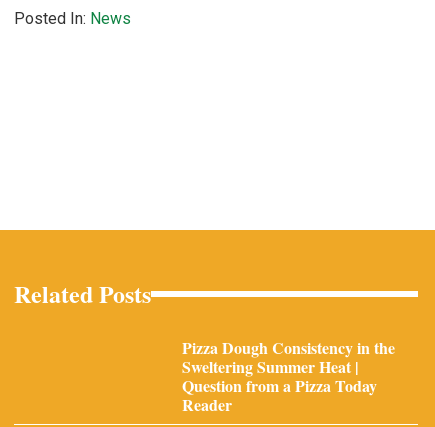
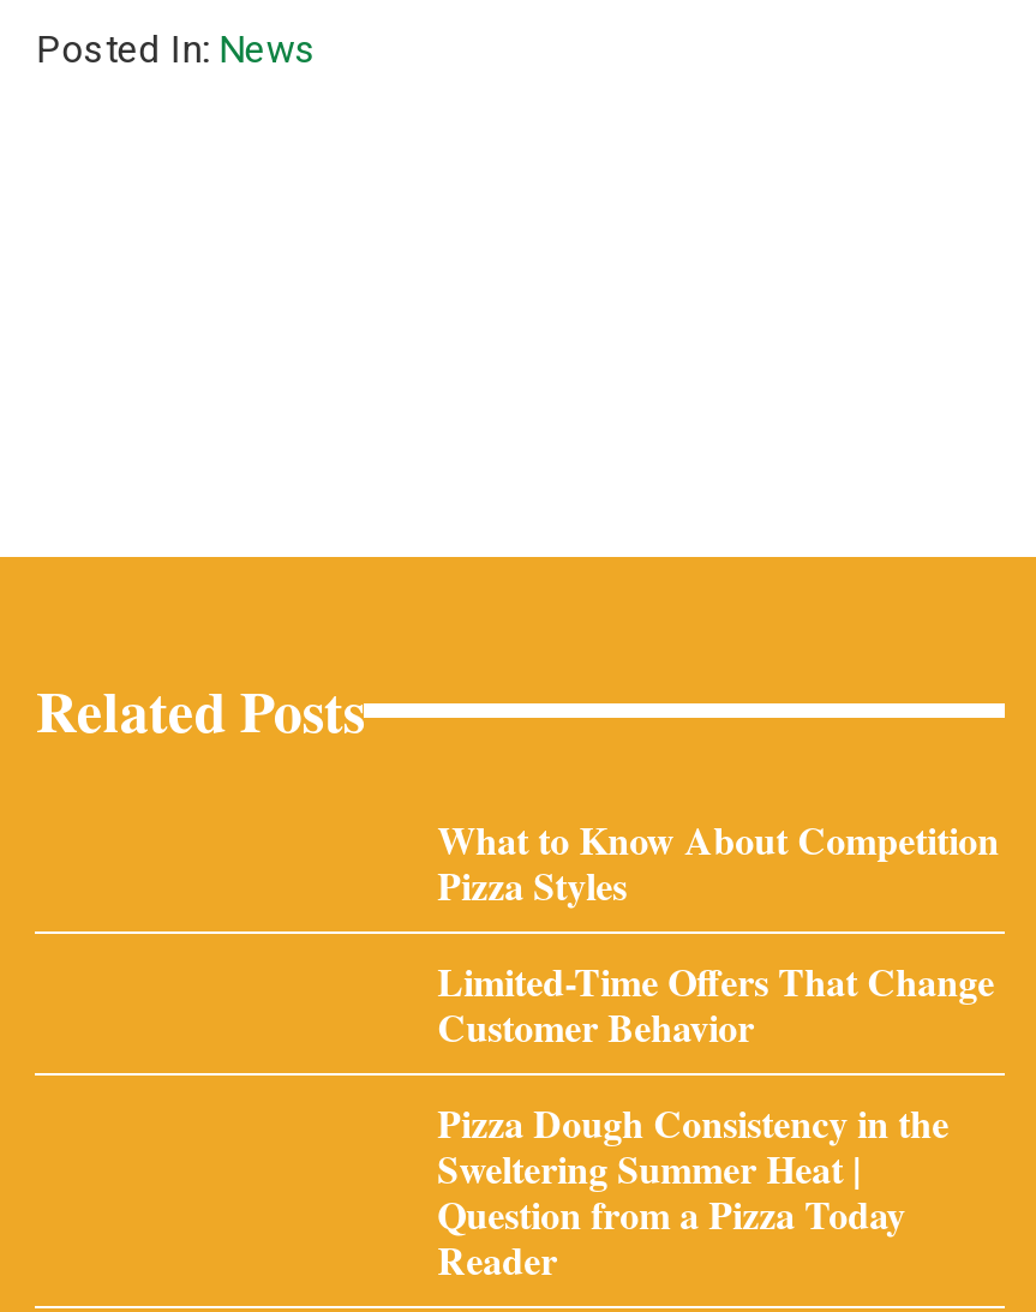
none -> [437,812,999,1055] What to Know About Competition | Pizza Styles | Limited-Time Offers That Change | Customer Behavior

